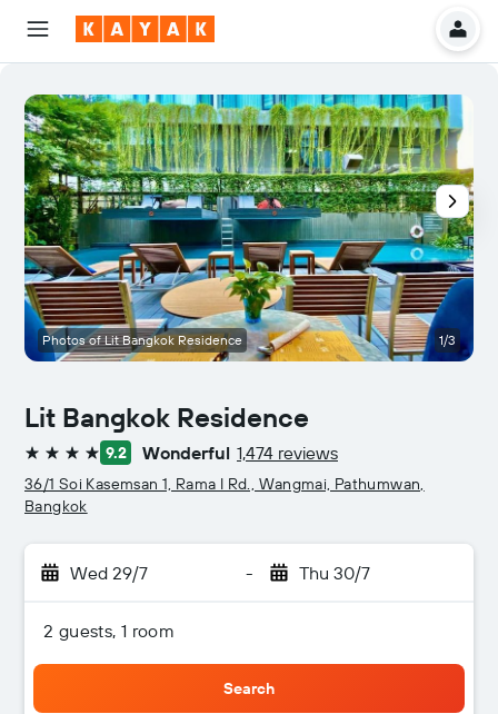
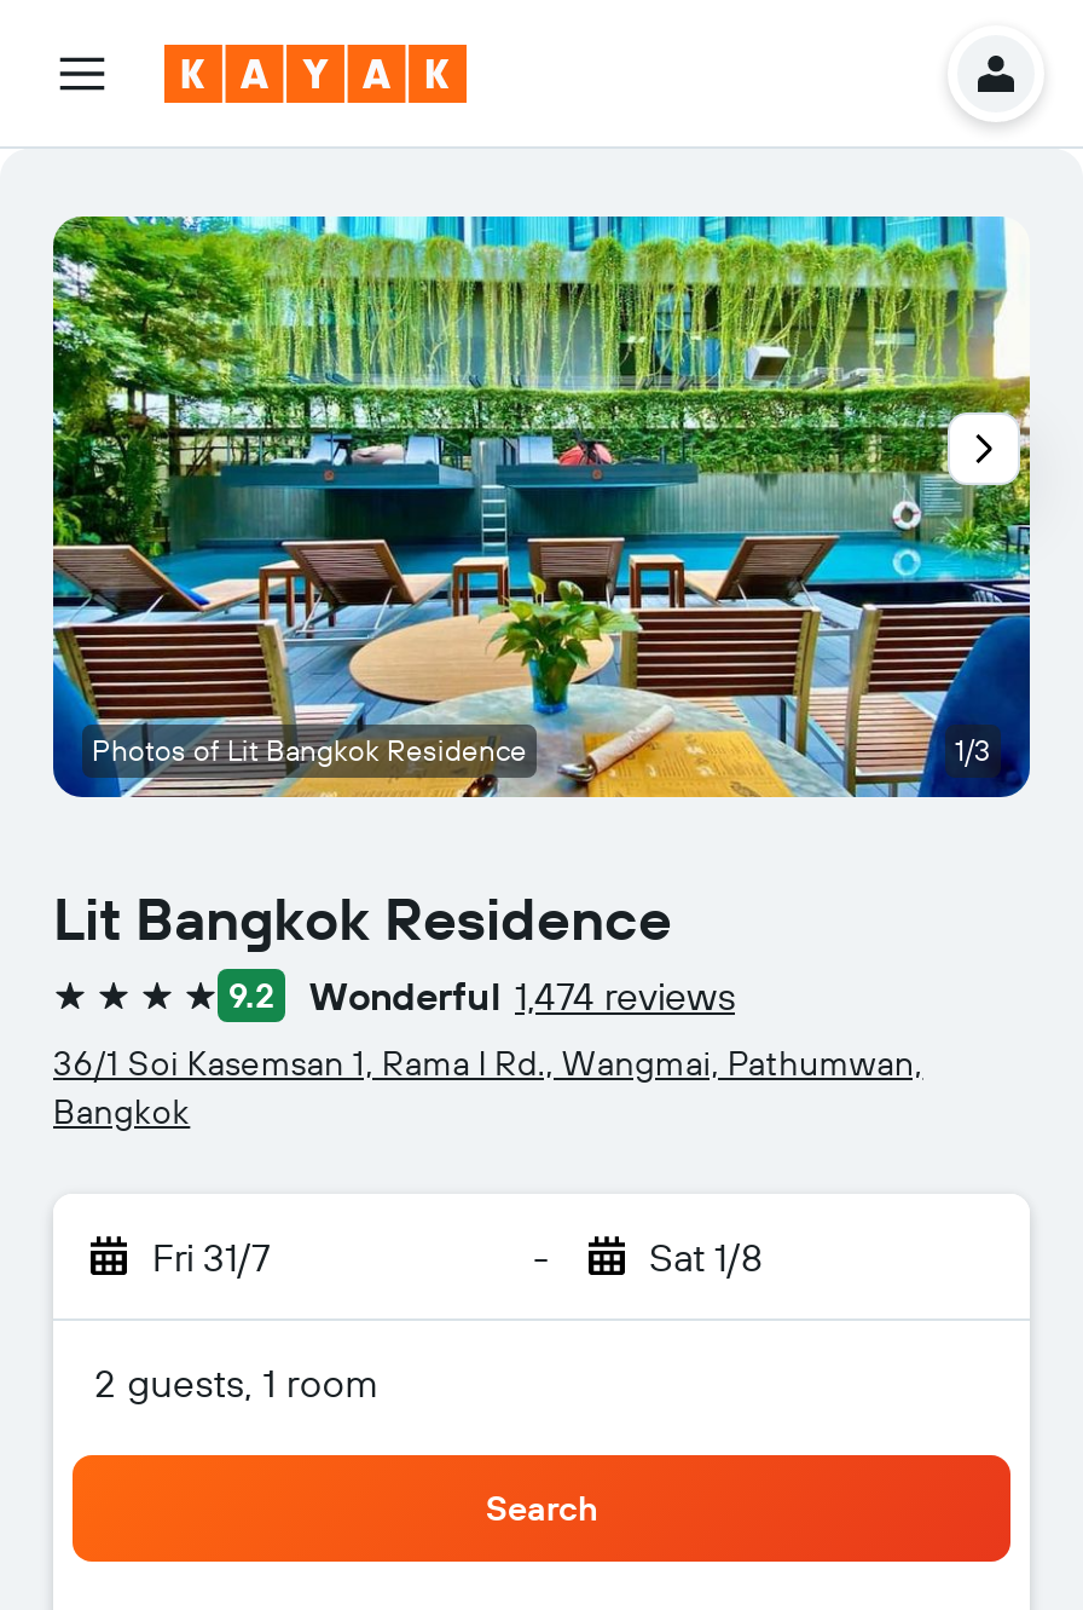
[70,562,148,584] Wed 29/7 -> [152,1233,271,1281] Fri 31/7
[298,562,370,584] Thu 30/7 -> [649,1233,763,1281] Sat 1/8

